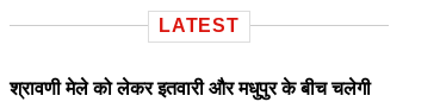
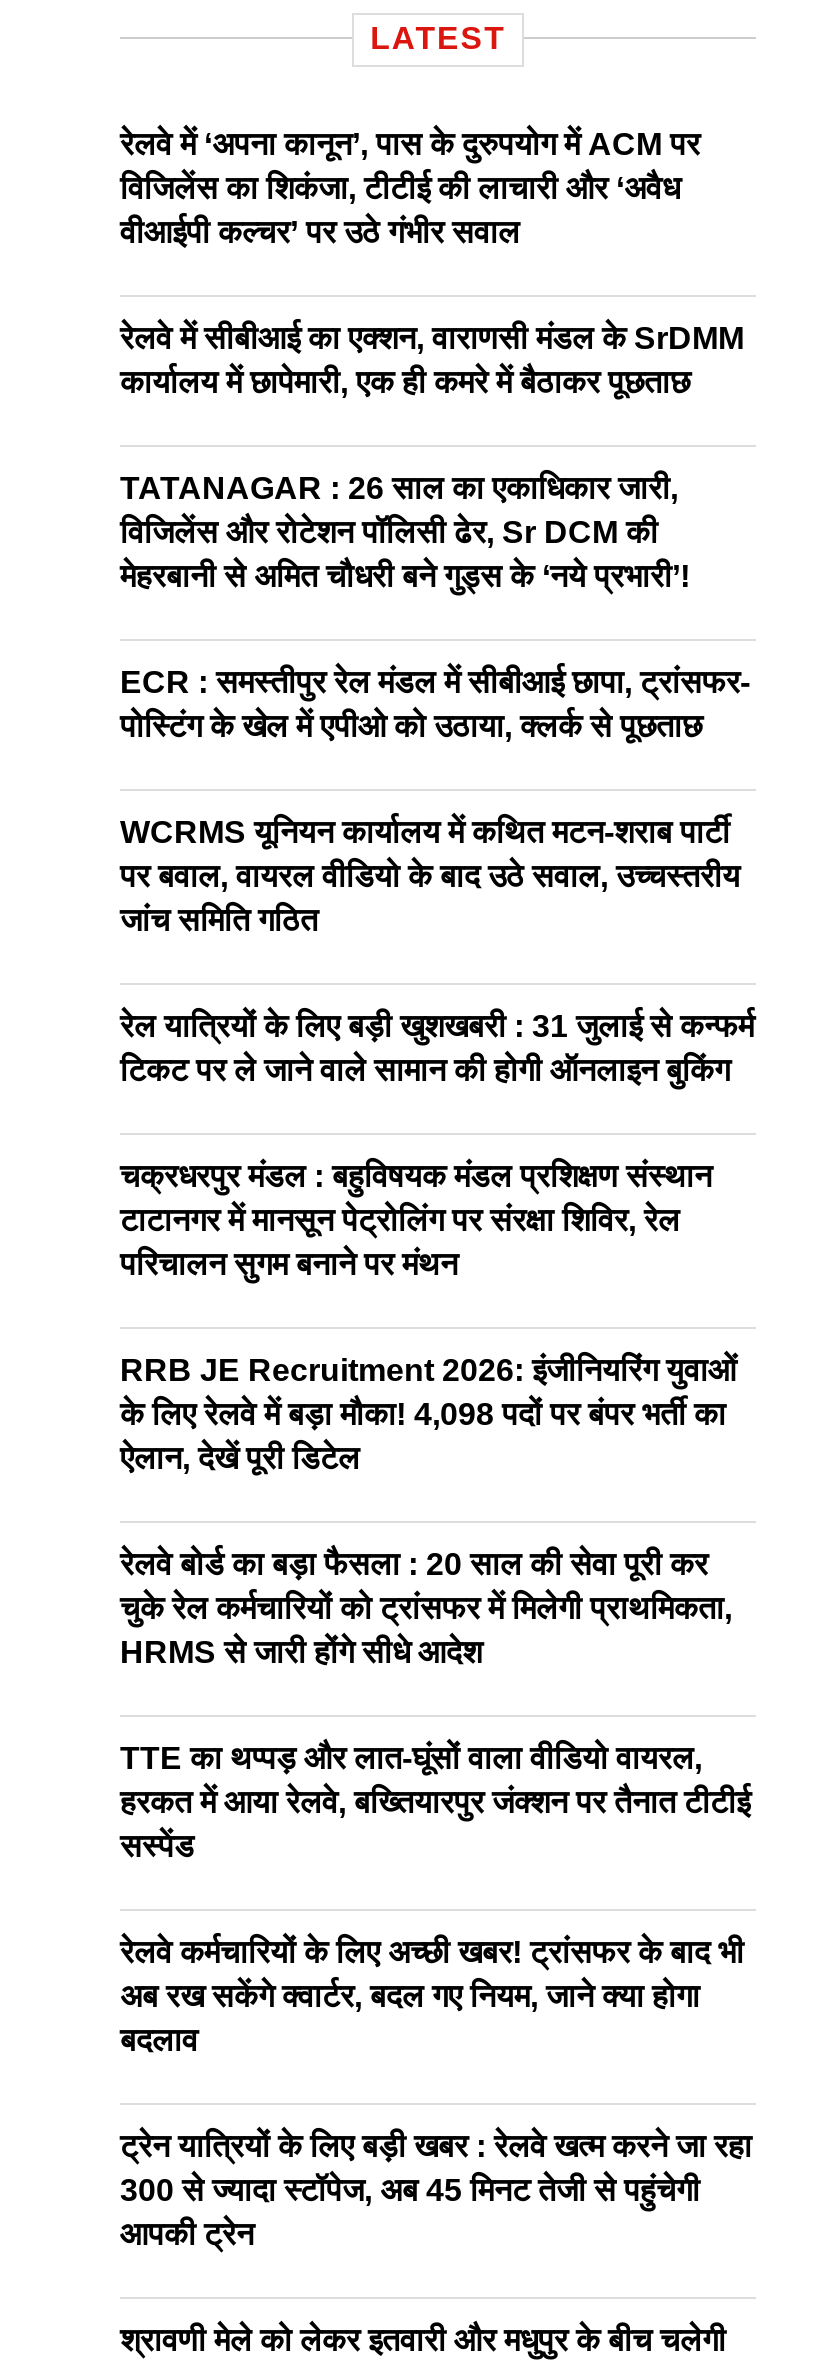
none -> [120,127,754,2251] रेलवे में ‘अपना कानून’, पास के दुरुपयोग में ACM पर | विजिलेंस का शिकंजा, टीटीई की लाचारी और ‘अवैध | वीआईपी कल्चर’ पर उठे गंभीर सवाल | रेलवे में सीबीआई का एक्शन, वाराणसी मंडल के SrDMM | कार्यालय में छापेमारी, एक ही कमरे में बैठाकर पूछताछ | TATANAGAR : 26 साल का एकाधिकार जारी, | विजिलेंस और रोटेशन पॉलिसी ढेर, Sr DCM की | मेहरबानी से अमित चौधरी बने गुड्स के ‘नये प्रभारी’! | ECR : समस्तीपुर रेल मंडल में सीबीआई छापा, ट्रांसफर- | पोस्टिंग के खेल में एपीओ को उठाया, क्लर्क से पूछताछ | WCRMS यूनियन कार्यालय में कथित मटन-शराब पार्टी | पर बवाल, वायरल वीडियो के बाद उठे सवाल, उच्चस्तरीय | जांच समिति गठित | रेल यात्रियों के लिए बड़ी खुशखबरी : 31 जुलाई से कन्फर्म | टिकट पर ले जाने वाले सामान की होगी ऑनलाइन बुकिंग | चक्रधरपुर मंडल : बहुविषयक मंडल प्रशिक्षण संस्थान | टाटानगर में मानसून पेट्रोलिंग पर संरक्षा शिविर, रेल | परिचालन सुगम बनाने पर मंथन | RRB JE Recruitment 2026: इंजीनियरिंग युवाओं | के लिए रेलवे में बड़ा मौका! 4,098 पदों पर बंपर भर्ती का | ऐलान, देखें पूरी डिटेल | रेलवे बोर्ड का बड़ा फैसला : 20 साल की सेवा पूरी कर | चुके रेल कर्मचारियों को ट्रांसफर में मिलेगी प्राथमिकता, | HRMS से जारी होंगे सीधे आदेश | TTE का थप्पड़ और लात-घूंसों वाला वीडियो वायरल, | हरकत में आया रेलवे, बख्तियारपुर जंक्शन पर तैनात टीटीई | सस्पेंड | रेलवे कर्मचारियों के लिए अच्छी खबर! ट्रांसफर के बाद भी | अब रख सकेंगे क्वार्टर, बदल गए नियम, जाने क्या होगा | बदलाव | ट्रेन यात्रियों के लिए बड़ी खबर : रेलवे खत्म करने जा रहा | 300 से ज्यादा स्टॉपेज, अब 45 मिनट तेजी से पहुंचेगी | आपकी ट्रेन

